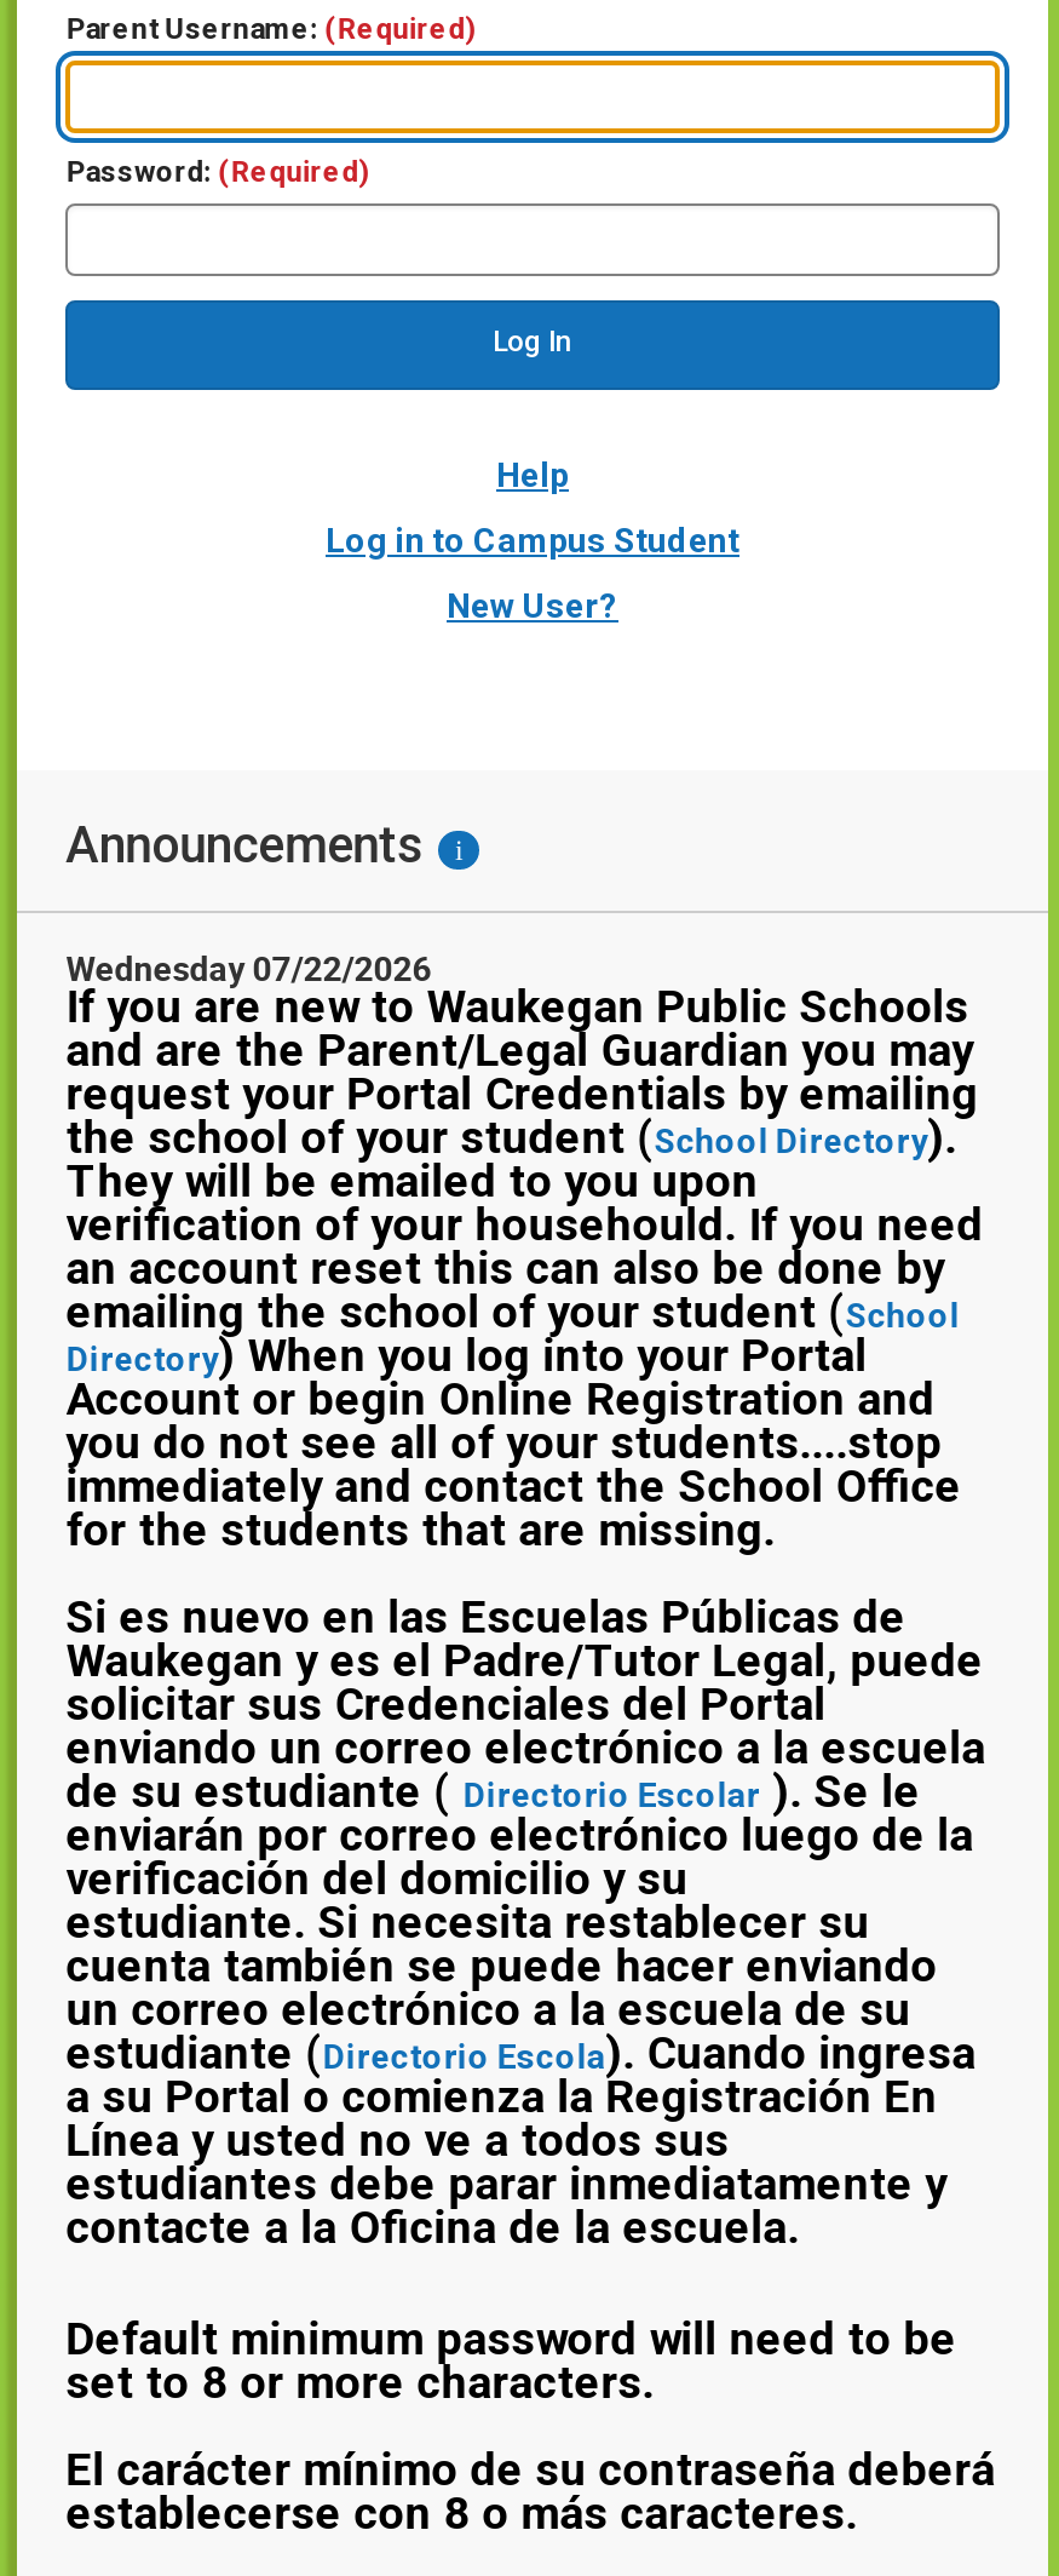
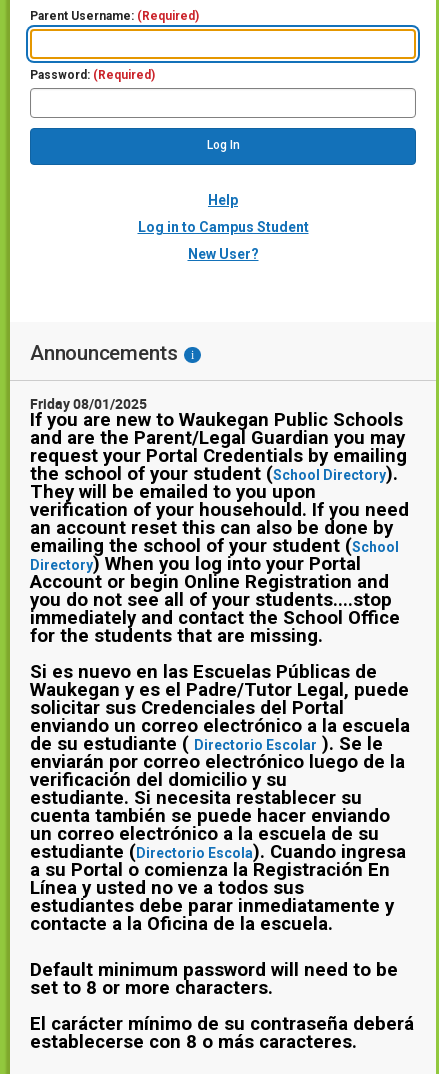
[66,945,431,991] Wednesday 07/22/2026 -> [30,394,147,413] Friday 08/01/2025

